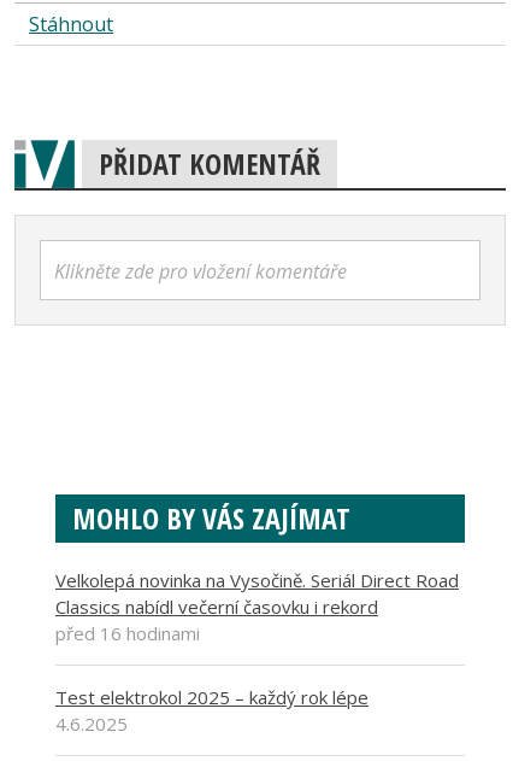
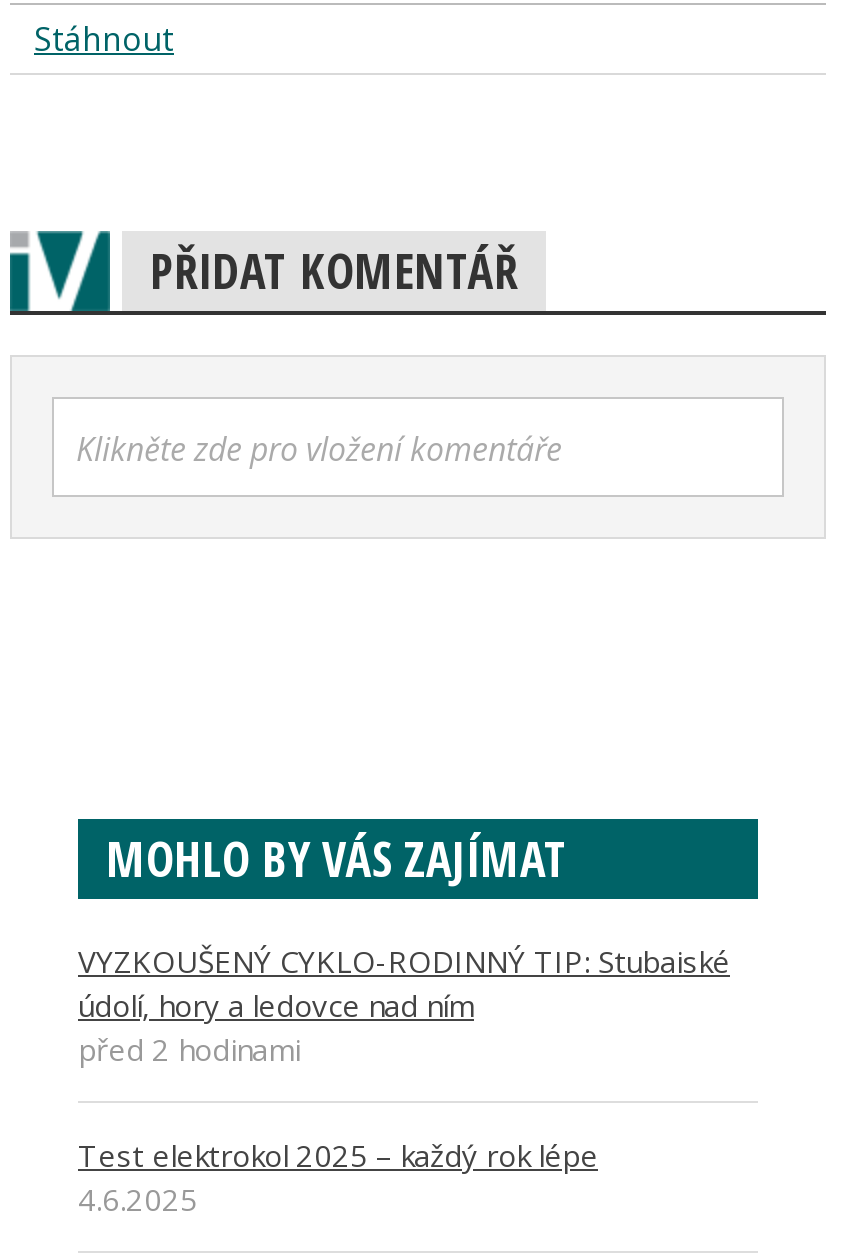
[55,568,459,646] Velkolepá novinka na Vysočině. Seriál Direct Road | Classics nabídl večerní časovku i rekord | před 16 hodinami -> [78,942,730,1070] VYZKOUŠENÝ CYKLO-RODINNÝ TIP: Stubaiské | údolí, hory a ledovce nad ním | před 2 hodinami

